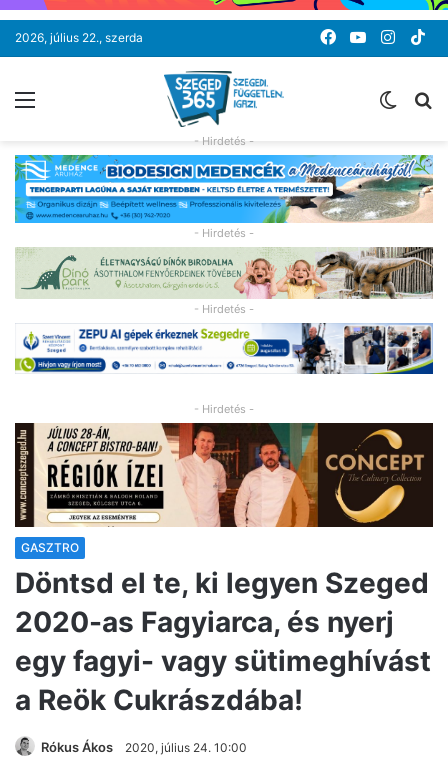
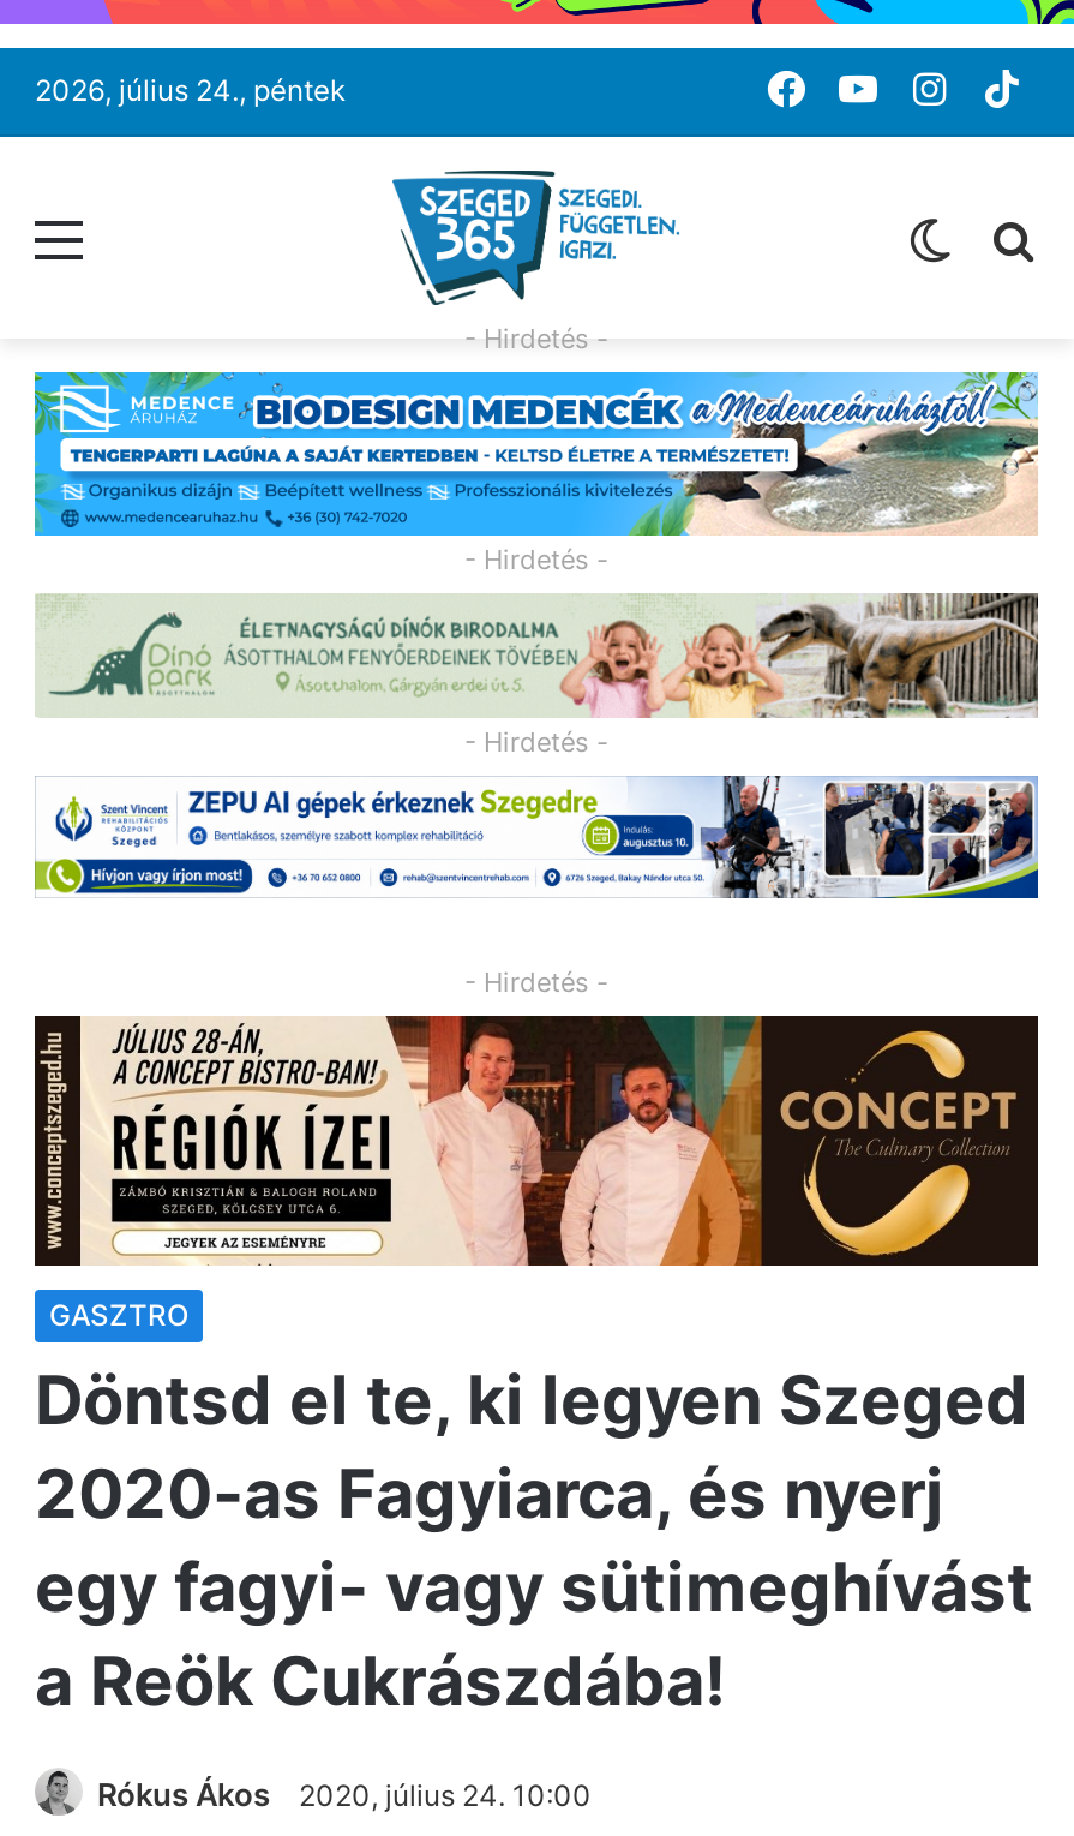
[15,30,143,45] 2026, július 22., szerda -> [35,72,347,108] 2026, július 24., péntek

